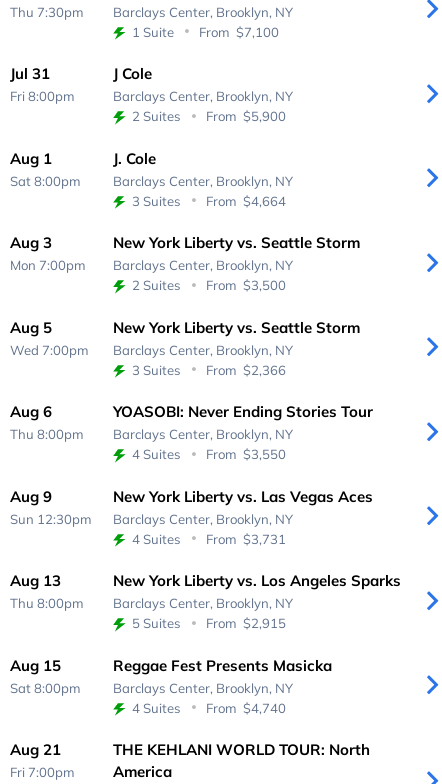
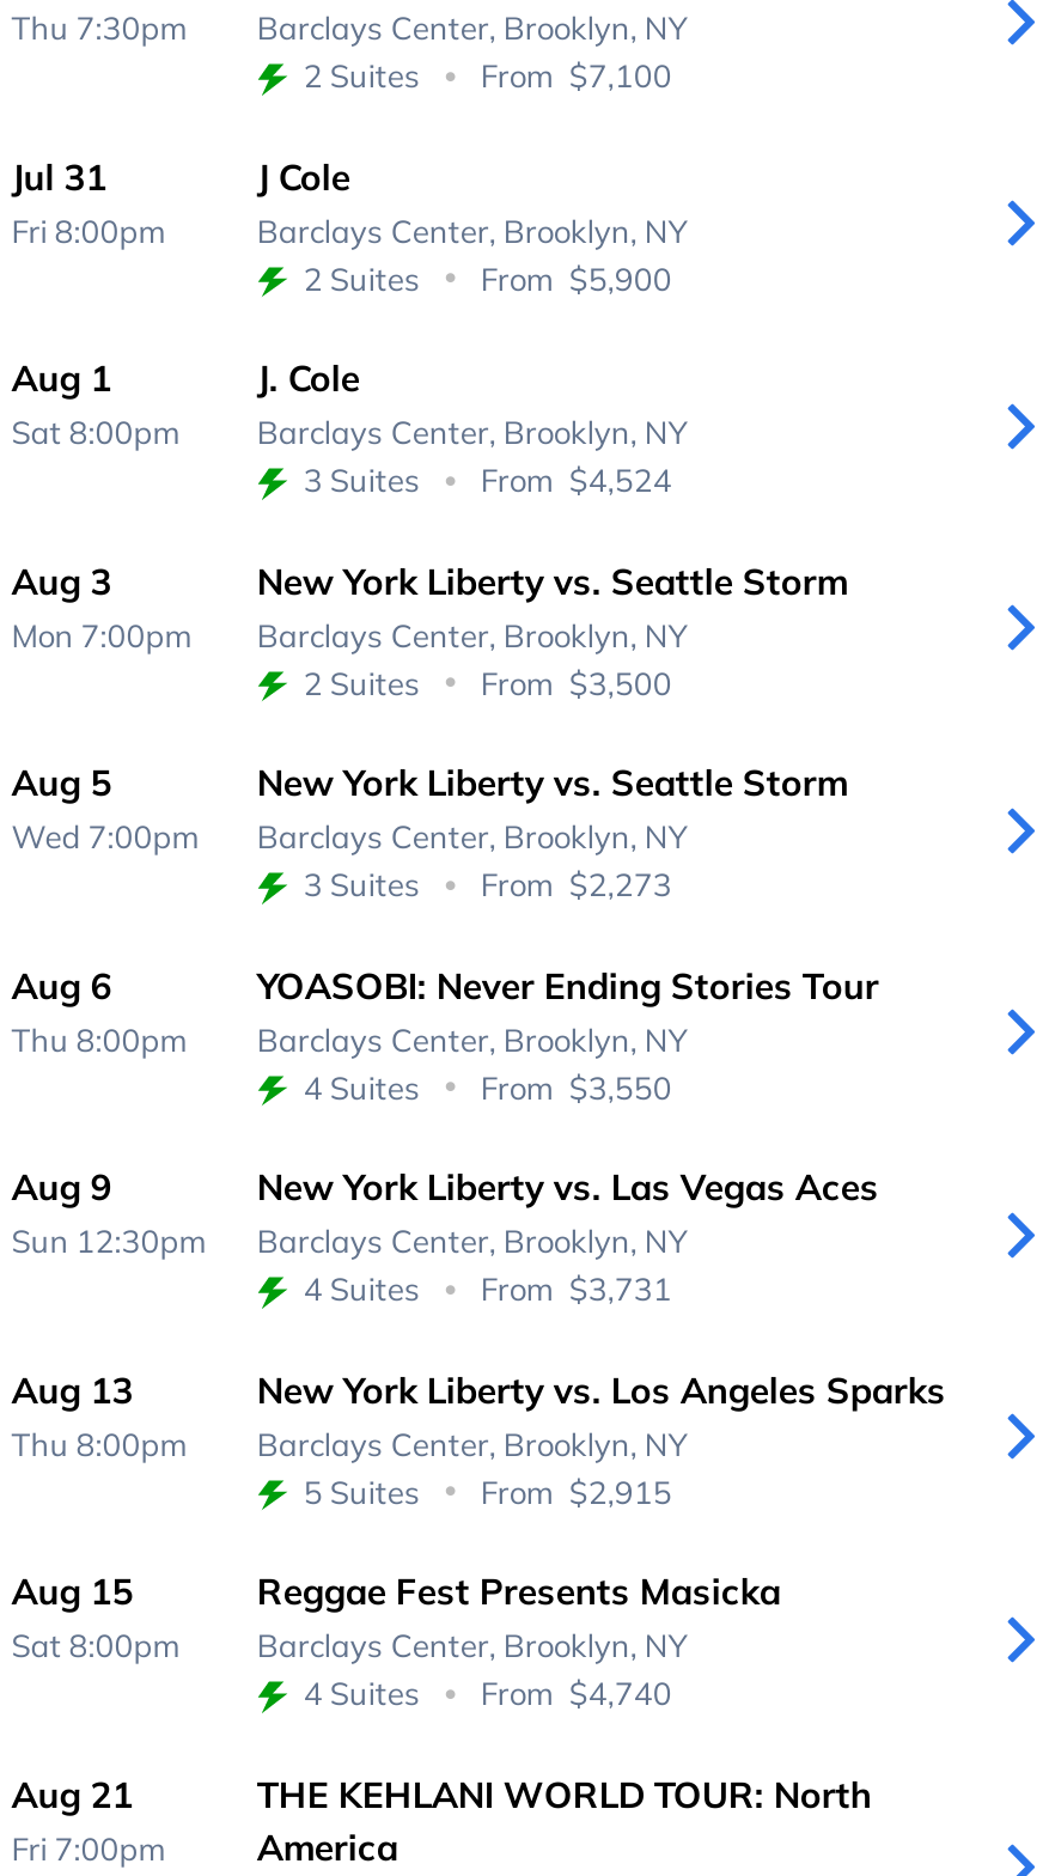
[132,24,279,40] 1 Suite From $7,100 -> [304,56,672,95] 2 Suites From $7,100
[132,193,286,209] 3 Suites From $4,664 -> [304,461,672,499] 3 Suites From $4,524
[132,362,286,378] 3 Suites From $2,366 -> [304,865,672,904] 3 Suites From $2,273

